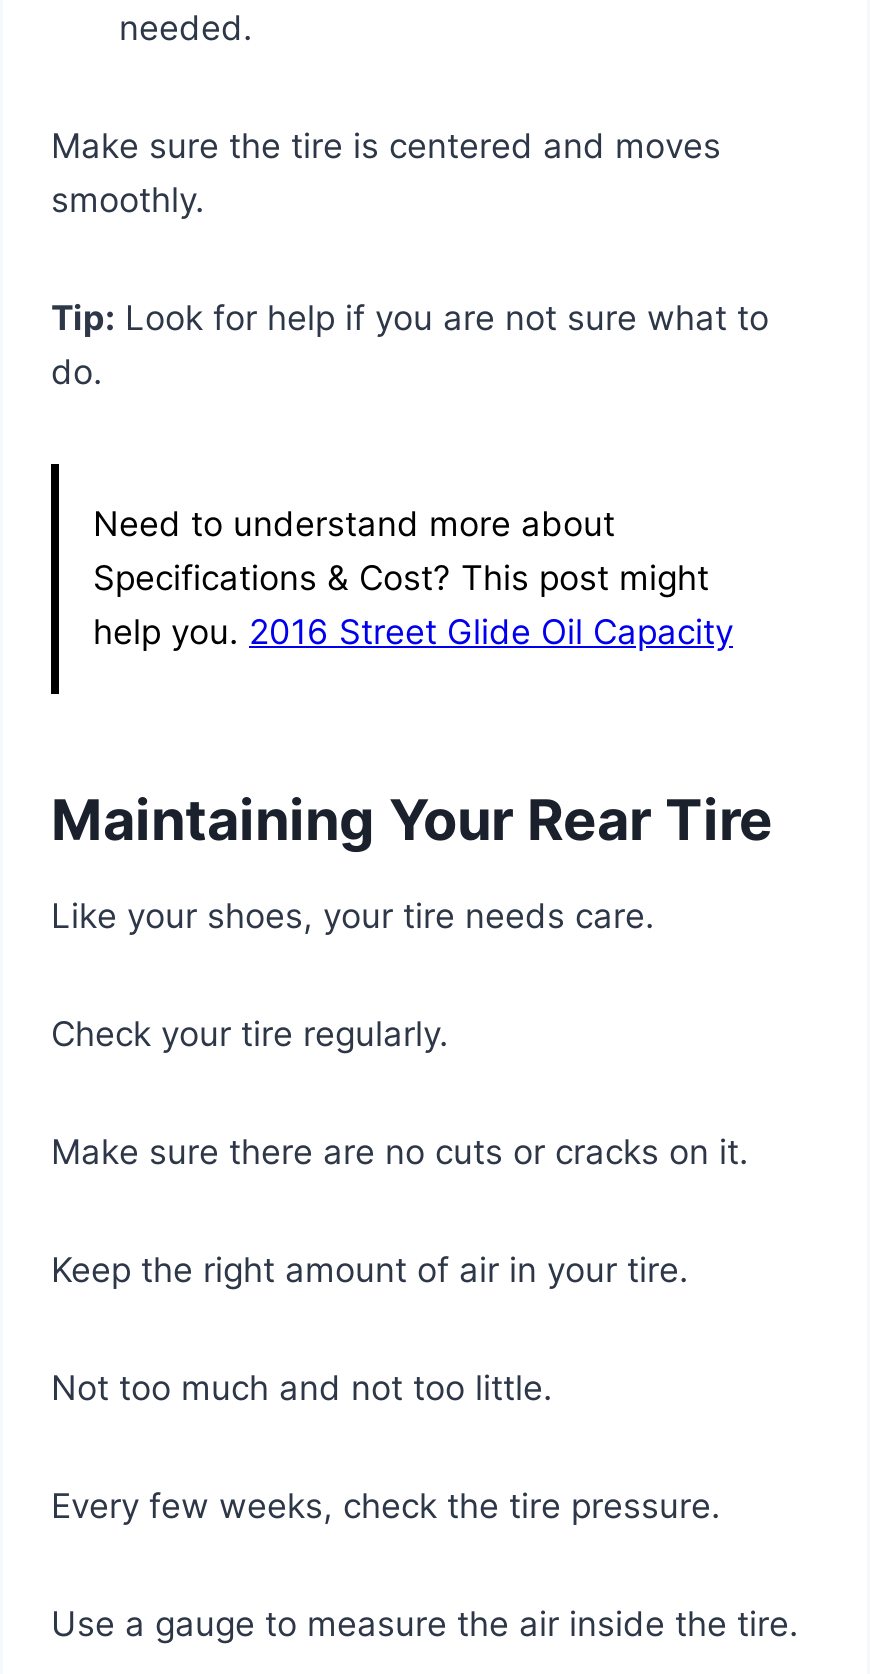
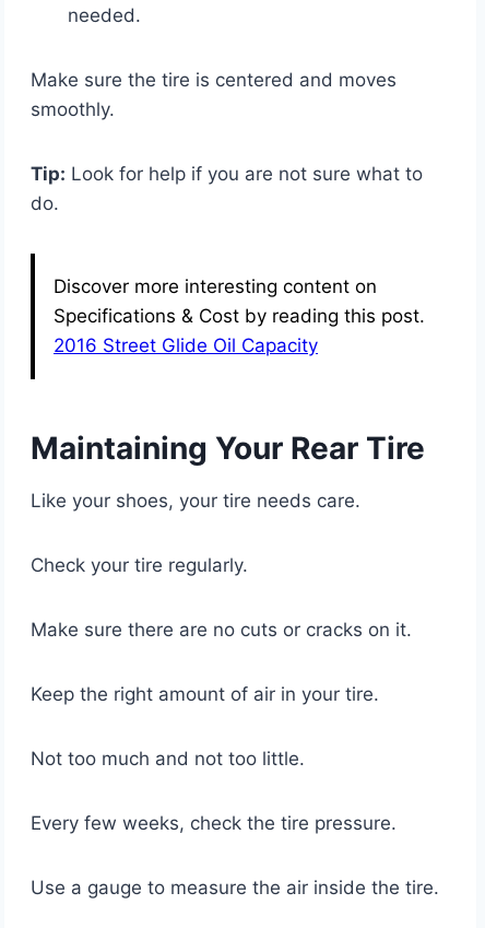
[93,504,733,652] Need to understand more about | Specifications & Cost? This post might | help you. 2016 Street Glide Oil Capacity -> [54,275,425,356] Discover more interesting content on | Specifications & Cost by reading this post. | 2016 Street Glide Oil Capacity

